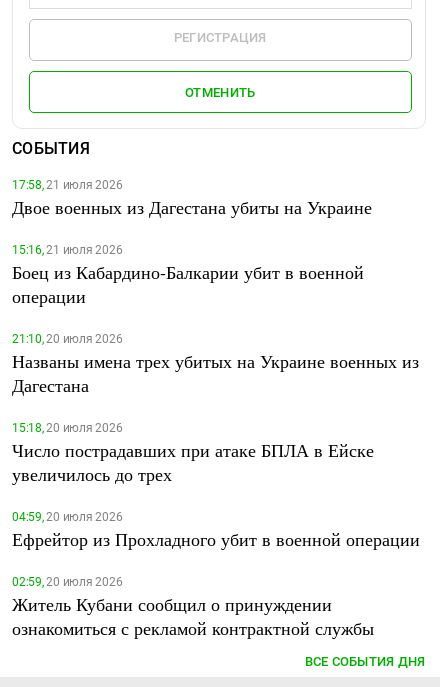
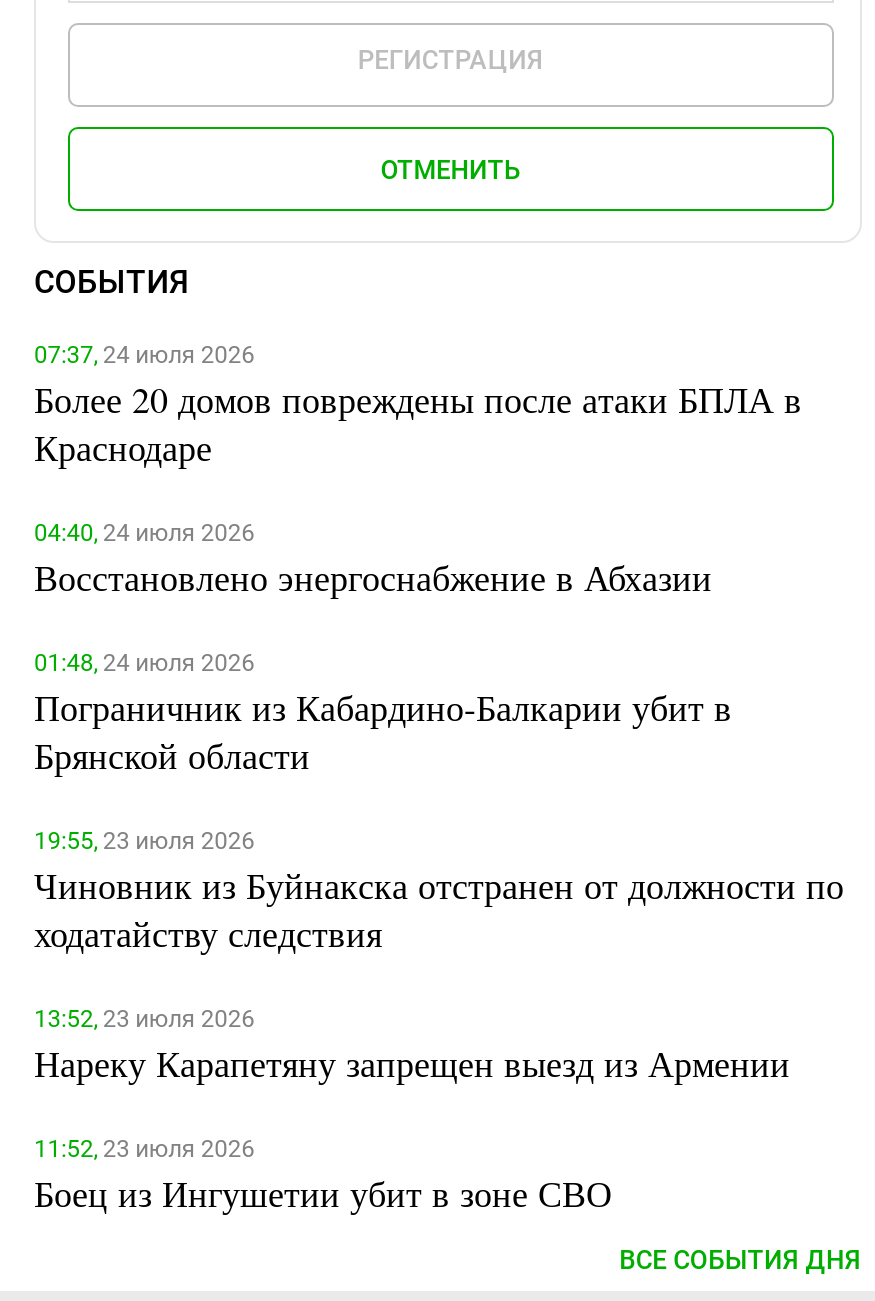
[12,178,372,219] 17:58, 21 июля 2026 | Двое военных из Дагестана убиты на Украине -> [34,341,802,471] 07:37, 24 июля 2026 | Более 20 домов повреждены после атаки БПЛА в | Краснодаре
[12,243,364,308] 15:16, 21 июля 2026 | Боец из Кабардино-Балкарии убит в военной | операции -> [34,519,712,601] 04:40, 24 июля 2026 | Восстановлено энергоснабжение в Абхазии
[12,332,419,397] 21:10, 20 июля 2026 | Названы имена трех убитых на Украине военных из | Дагестана -> [34,649,732,779] 01:48, 24 июля 2026 | Пограничник из Кабардино-Балкарии убит в | Брянской области
[12,421,374,486] 15:18, 20 июля 2026 | Число пострадавших при атаке БПЛА в Ейске | увеличилось до трех -> [34,827,844,957] 19:55, 23 июля 2026 | Чиновник из Буйнакска отстранен от должности по | ходатайству следствия
[12,510,420,551] 04:59, 20 июля 2026 | Ефрейтор из Прохладного убит в военной операции -> [34,1005,790,1087] 13:52, 23 июля 2026 | Нареку Карапетяну запрещен выезд из Армении
[12,575,374,640] 02:59, 20 июля 2026 | Житель Кубани сообщил о принуждении | ознакомиться с рекламой контрактной службы -> [34,1135,612,1217] 11:52, 23 июля 2026 | Боец из Ингушетии убит в зоне СВО

